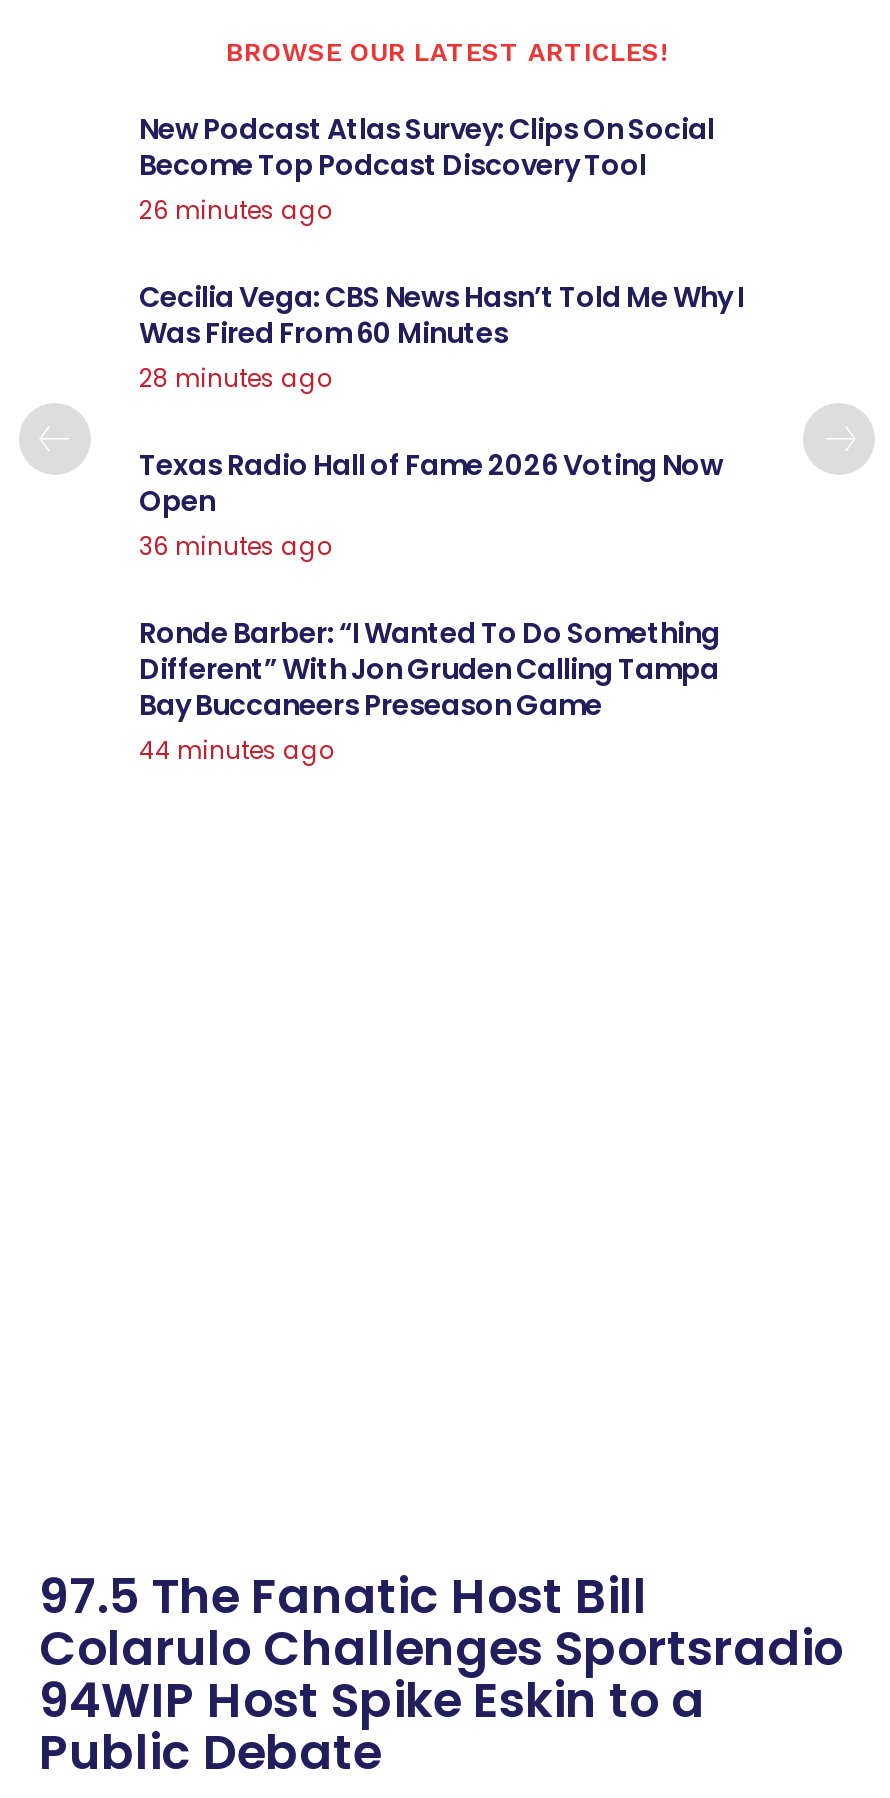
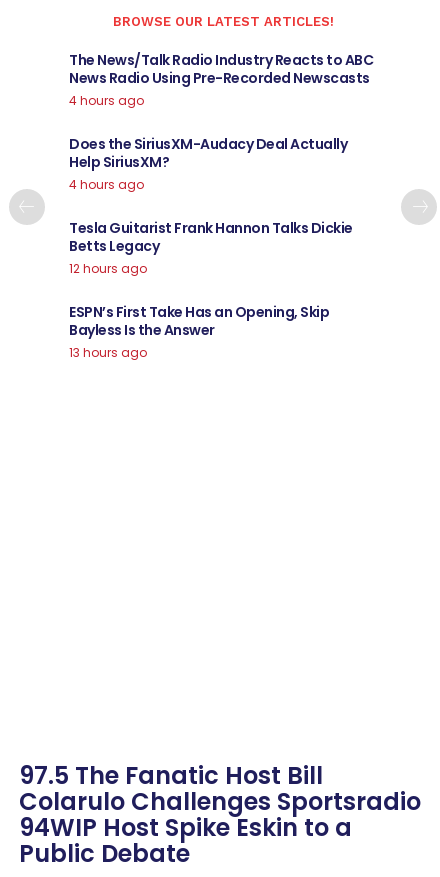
[139,109,714,227] New Podcast Atlas Survey: Clips On Social | Become Top Podcast Discovery Tool | 26 minutes ago -> [69,50,373,109] The News/Talk Radio Industry Reacts to ABC | News Radio Using Pre-Recorded Newscasts | 4 hours ago
[139,277,744,395] Cecilia Vega: CBS News Hasn’t Told Me Why I | Was Fired From 60 Minutes | 28 minutes ago -> [69,134,347,193] Does the SiriusXM-Audacy Deal Actually | Help SiriusXM? | 4 hours ago
[139,445,723,563] Texas Radio Hall of Fame 2026 Voting Now | Open | 36 minutes ago -> [69,218,352,277] Tesla Guitarist Frank Hannon Talks Dickie | Betts Legacy | 12 hours ago
[139,613,720,767] Ronde Barber: “I Wanted To Do Something | Different” With Jon Gruden Calling Tampa | Bay Buccaneers Preseason Game | 44 minutes ago -> [69,302,329,361] ESPN’s First Take Has an Opening, Skip | Bayless Is the Answer | 13 hours ago

